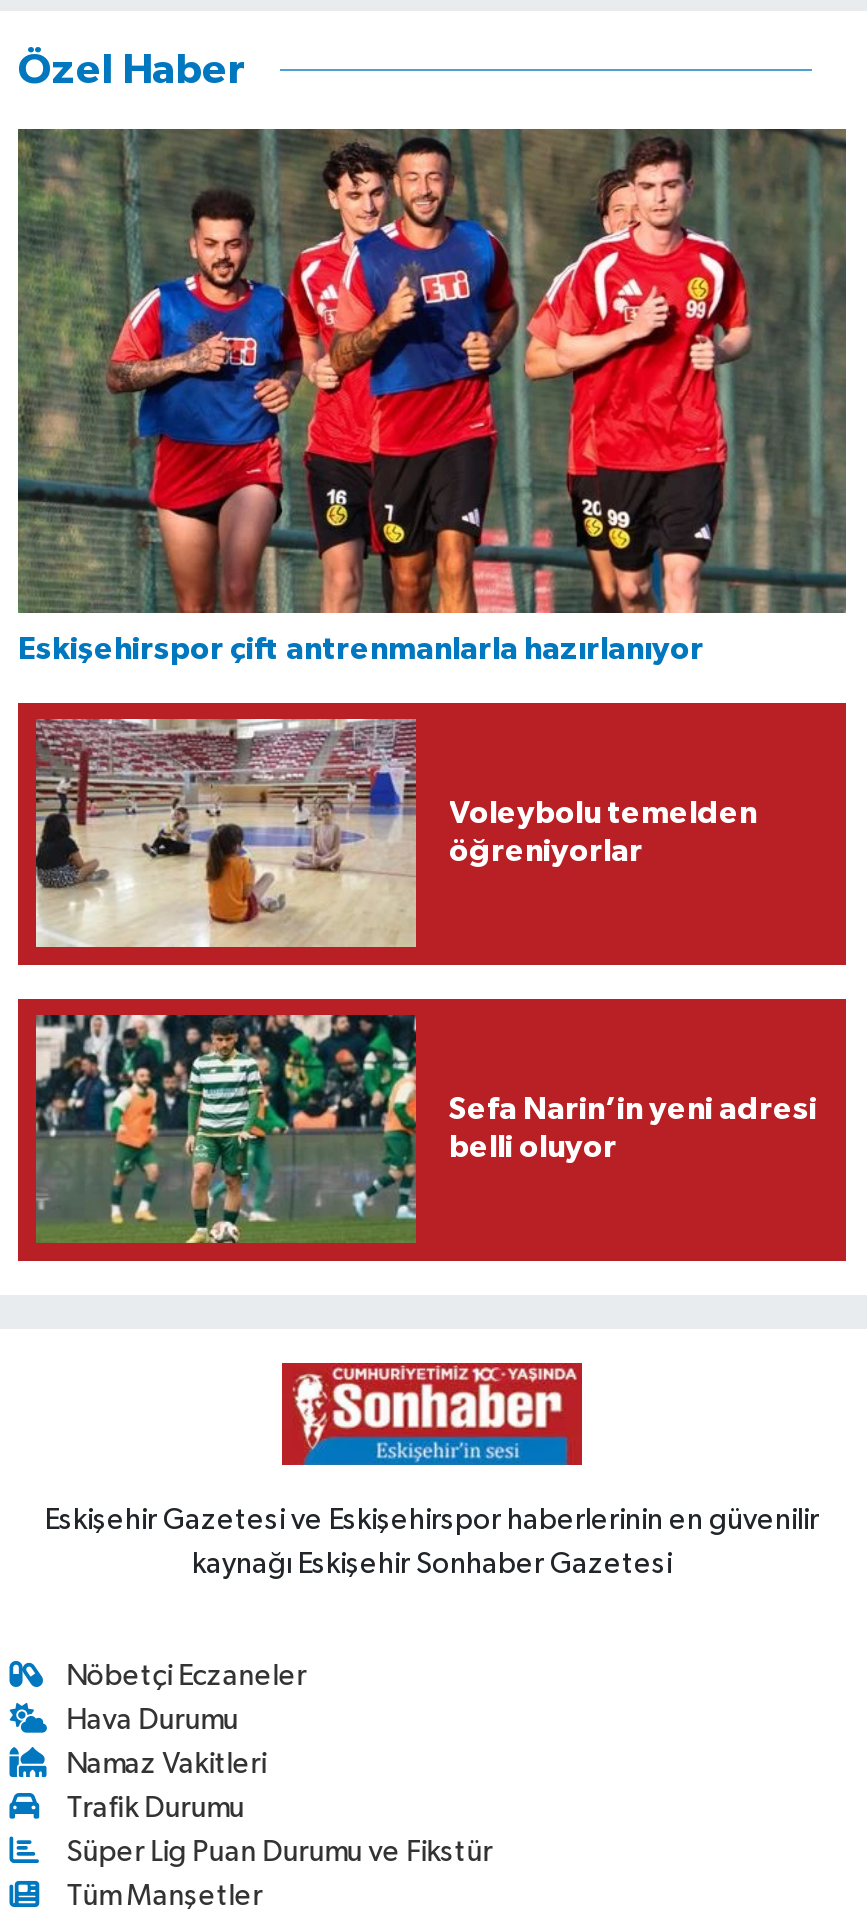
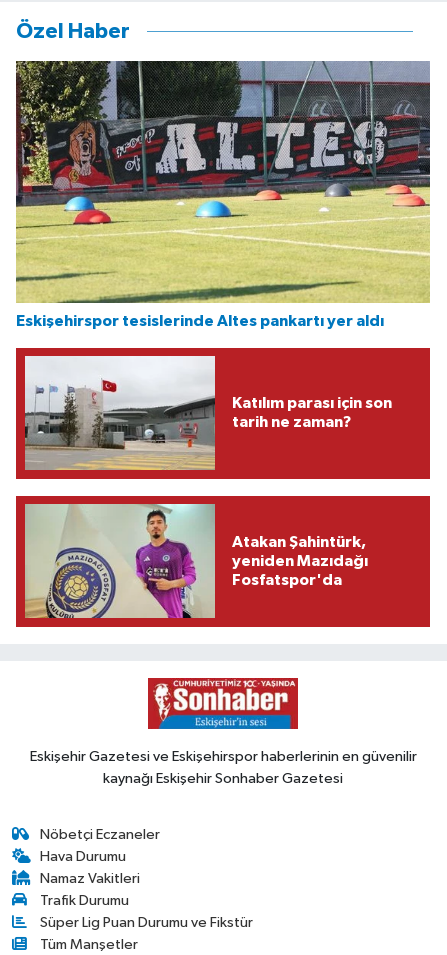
[16,127,848,664] [image] | Eskişehirspor çift antrenmanlarla hazırlanıyor -> [15,60,431,329] [image] | Eskişehirspor tesislerinde Altes pankartı yer aldı
[34,719,757,947] [image] | Voleybolu temelden | öğreniyorlar -> [24,355,391,470] [image] | Katılım parası için son | tarih ne zaman?
[34,1013,817,1245] [image] | Sefa Narin’in yeni adresi | belli oluyor -> [24,503,367,619] [image] | Atakan Şahintürk, | yeniden Mazıdağı | Fosfatspor'da

